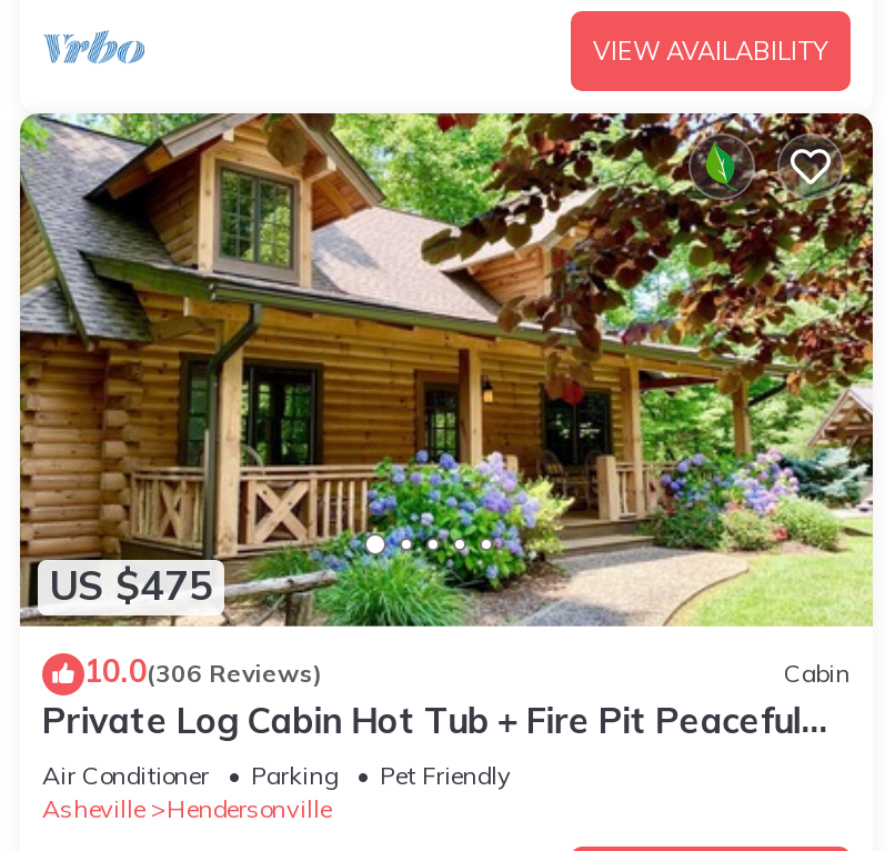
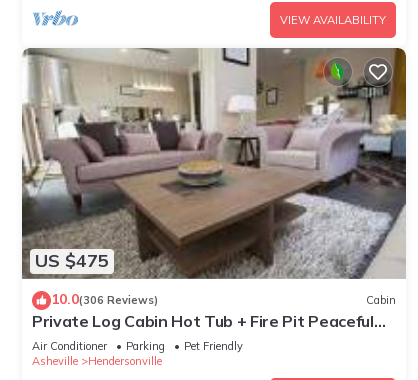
[18,113,875,627] [image] -> [21,47,407,280] [image]

